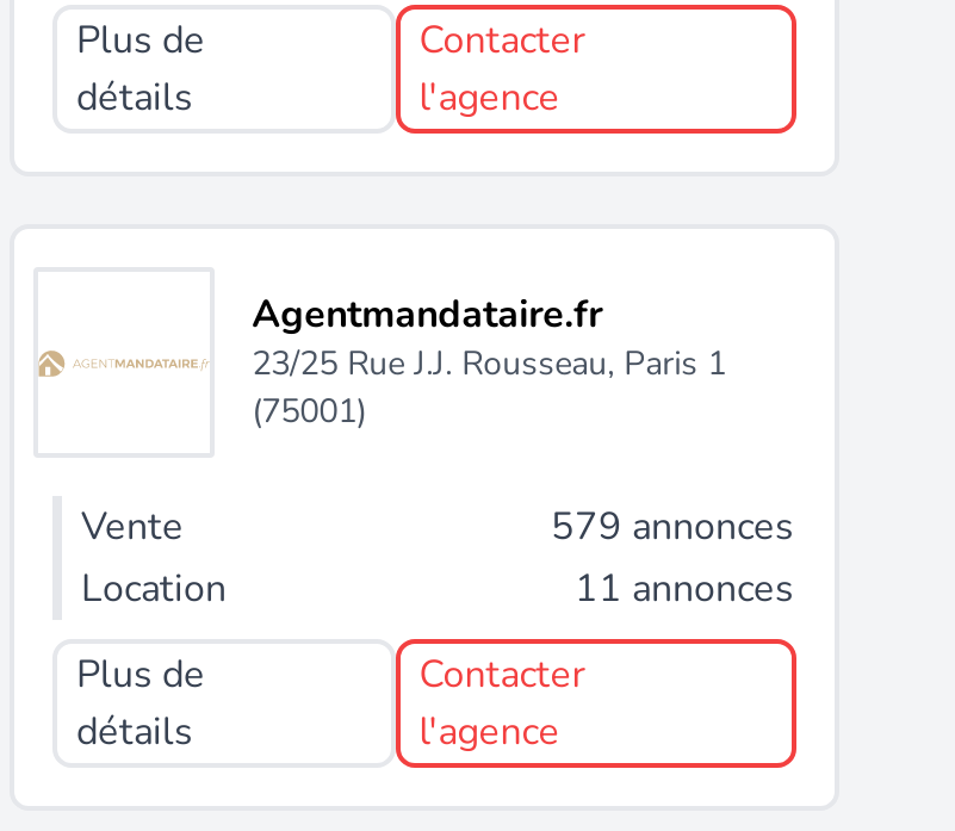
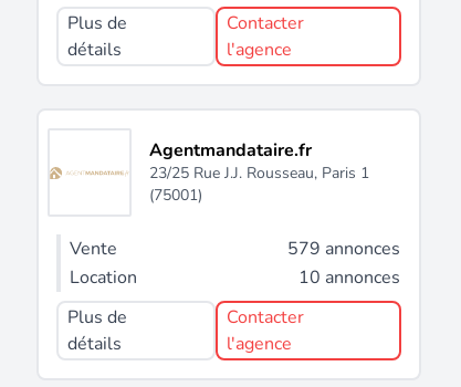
[575,564,794,616] 11 annonces -> [298,266,400,290] 10 annonces

